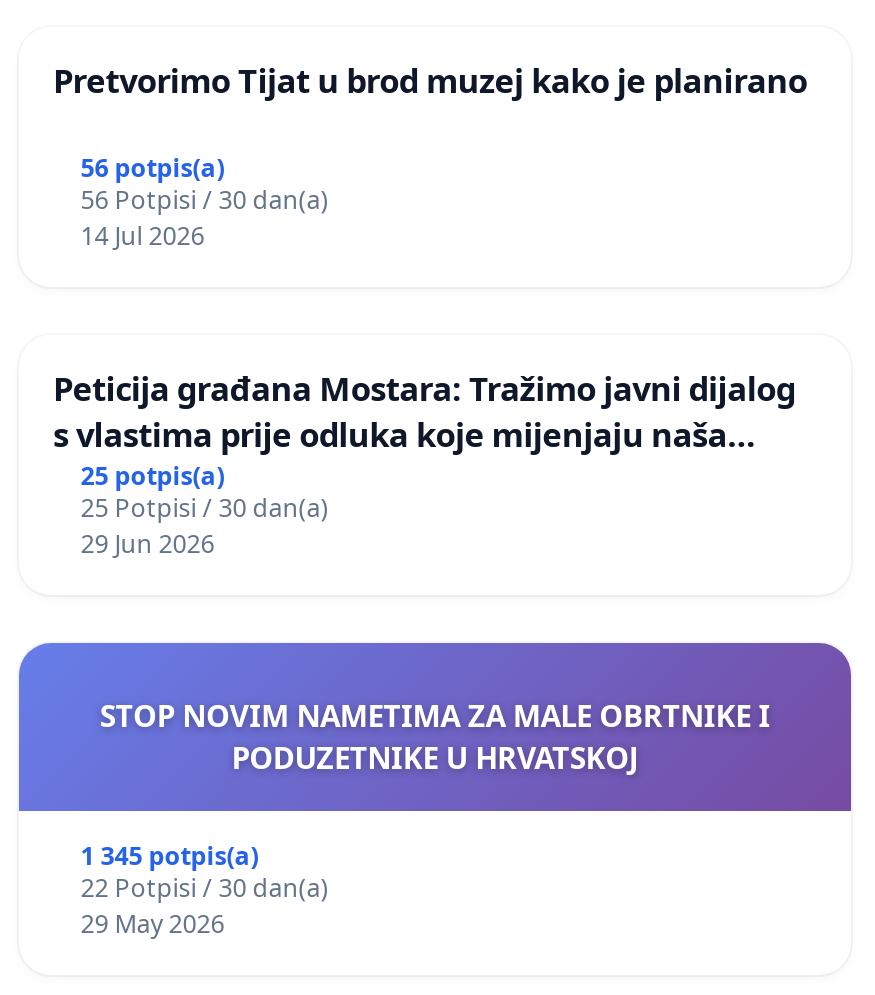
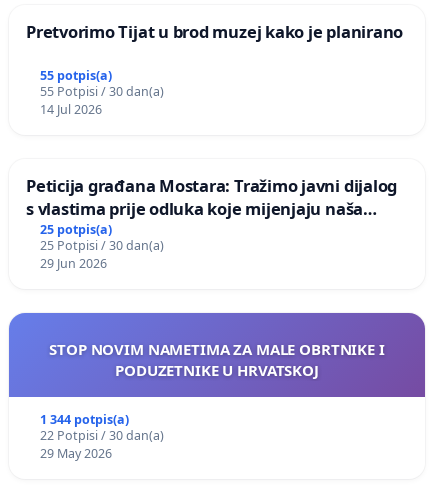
[81,151,225,185] 56 potpis(a) -> [40,67,112,84] 55 potpis(a)
[81,183,329,217] 56 Potpisi / 30 dan(a) -> [40,83,164,100] 55 Potpisi / 30 dan(a)
[81,838,259,872] 1 345 potpis(a) -> [40,411,129,428] 1 344 potpis(a)

